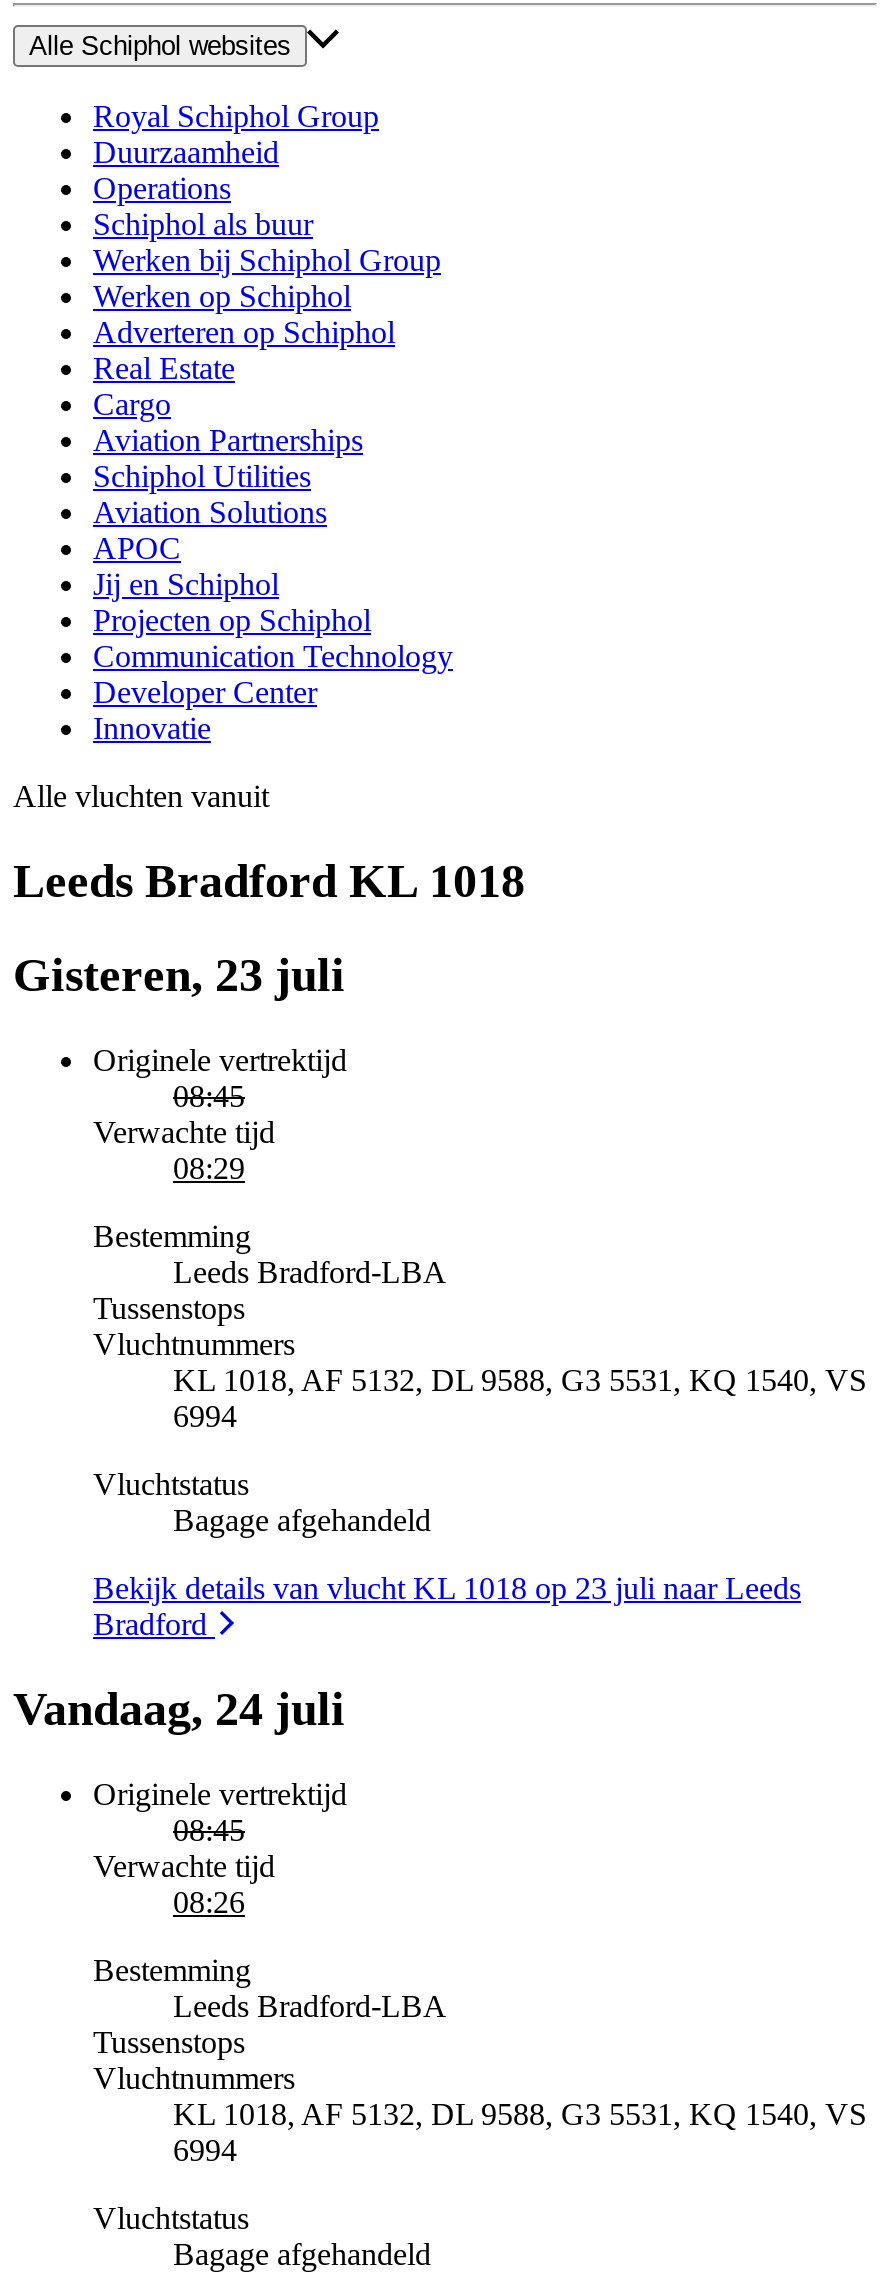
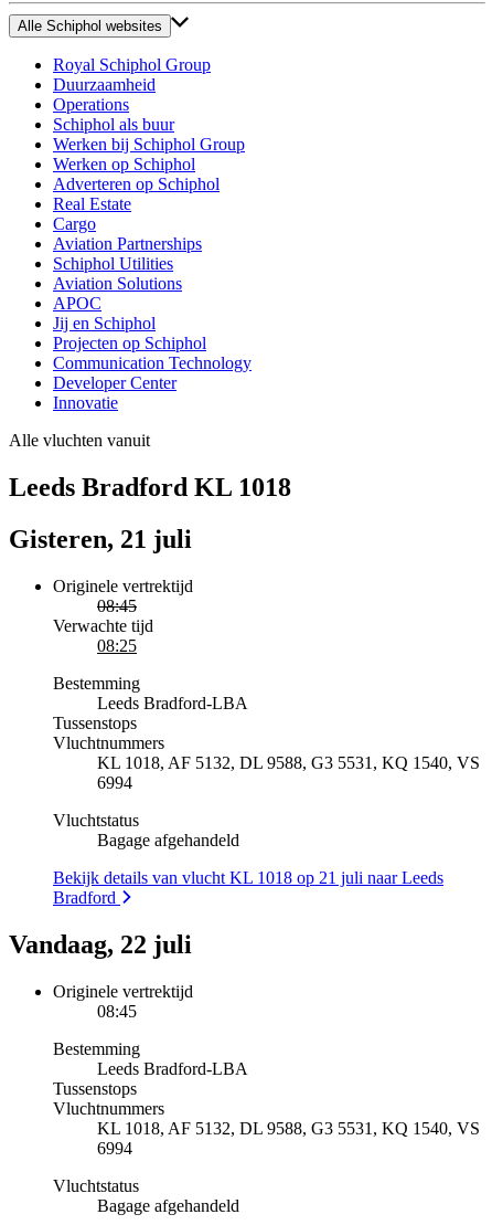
[13,949,345,1001] Gisteren, 23 juli -> [9,524,192,553] Gisteren, 21 juli
[173,1150,245,1184] 08:29 -> [97,636,137,655] 08:25
[93,1570,801,1604] Bekijk details van vlucht KL 1018 op 23 juli naar Leeds -> [53,868,443,887] Bekijk details van vlucht KL 1018 op 21 juli naar Leeds
[13,1682,345,1734] Vandaag, 24 juli -> [9,930,192,958] Vandaag, 22 juli
[93,1848,275,1918] Verwachte tijd | 08:26 -> none

